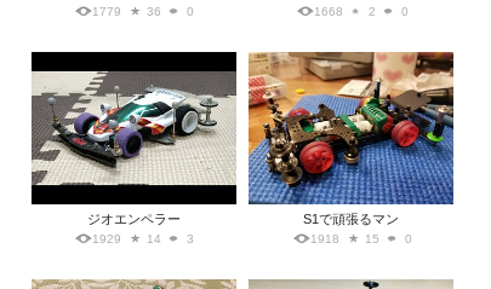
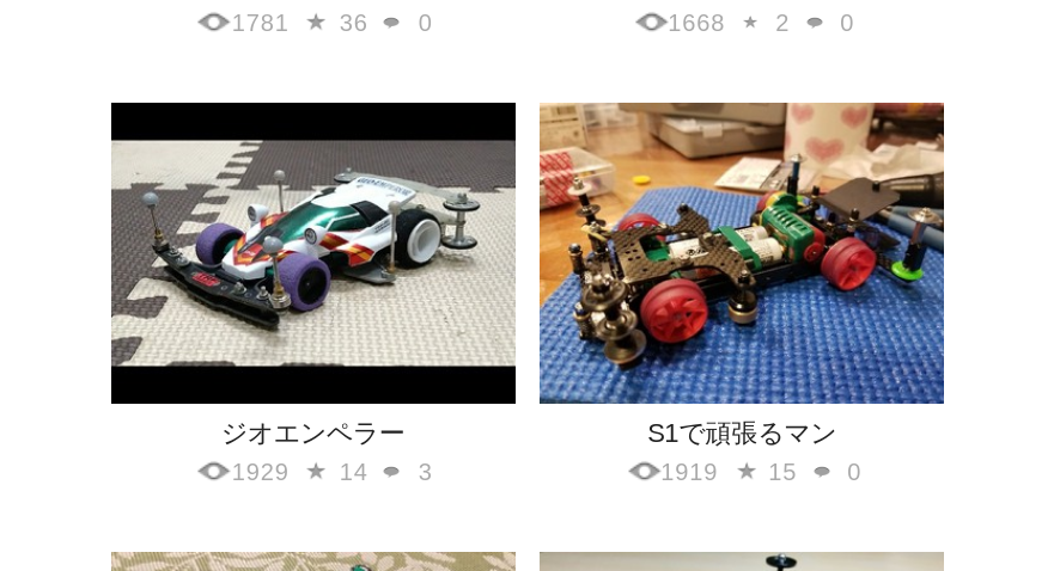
[93,4,194,18] 1779 36 0 -> [232,9,433,35] 1781 36 0
[310,233,412,246] 1918 15 0 -> [661,460,862,486] 1919 15 0

